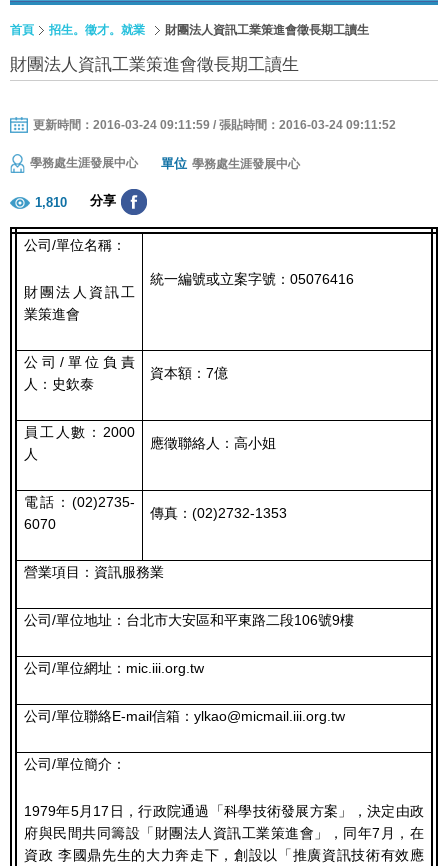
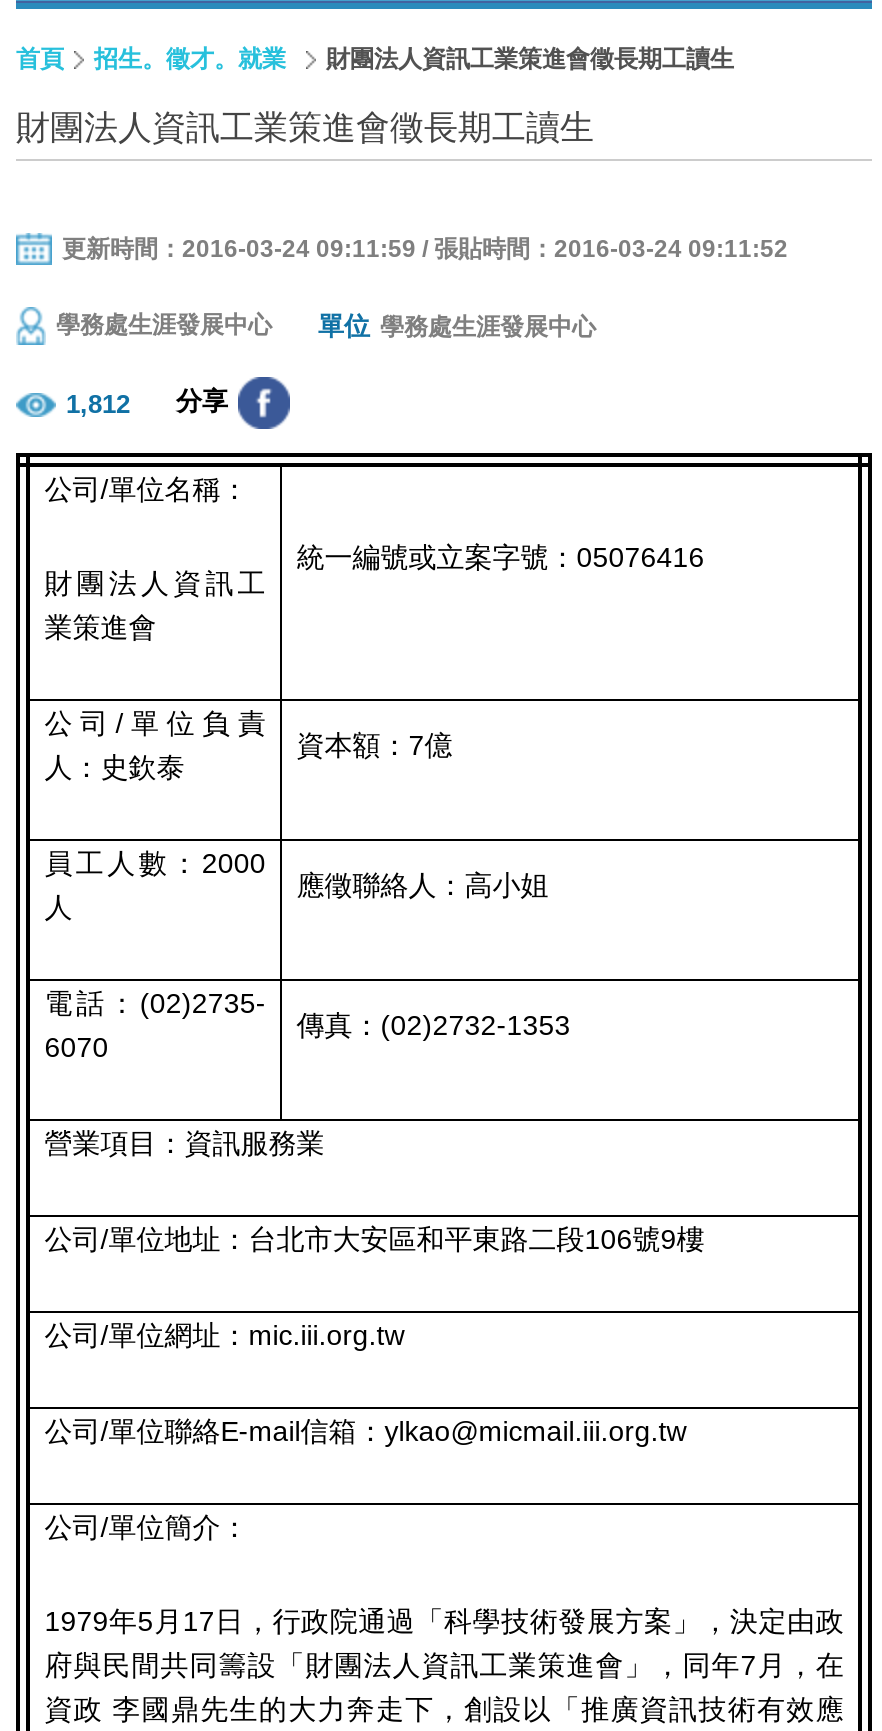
[35,194,116,210] 1,810 分享 -> [66,386,228,418] 1,812 分享

